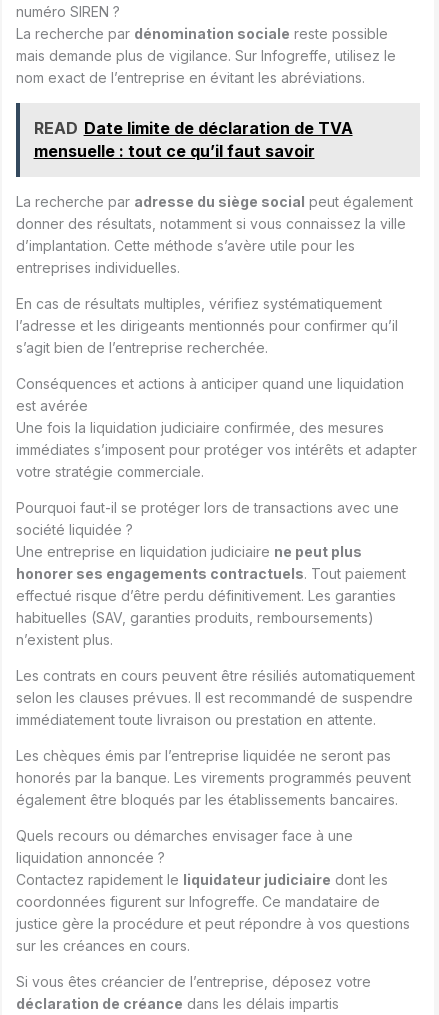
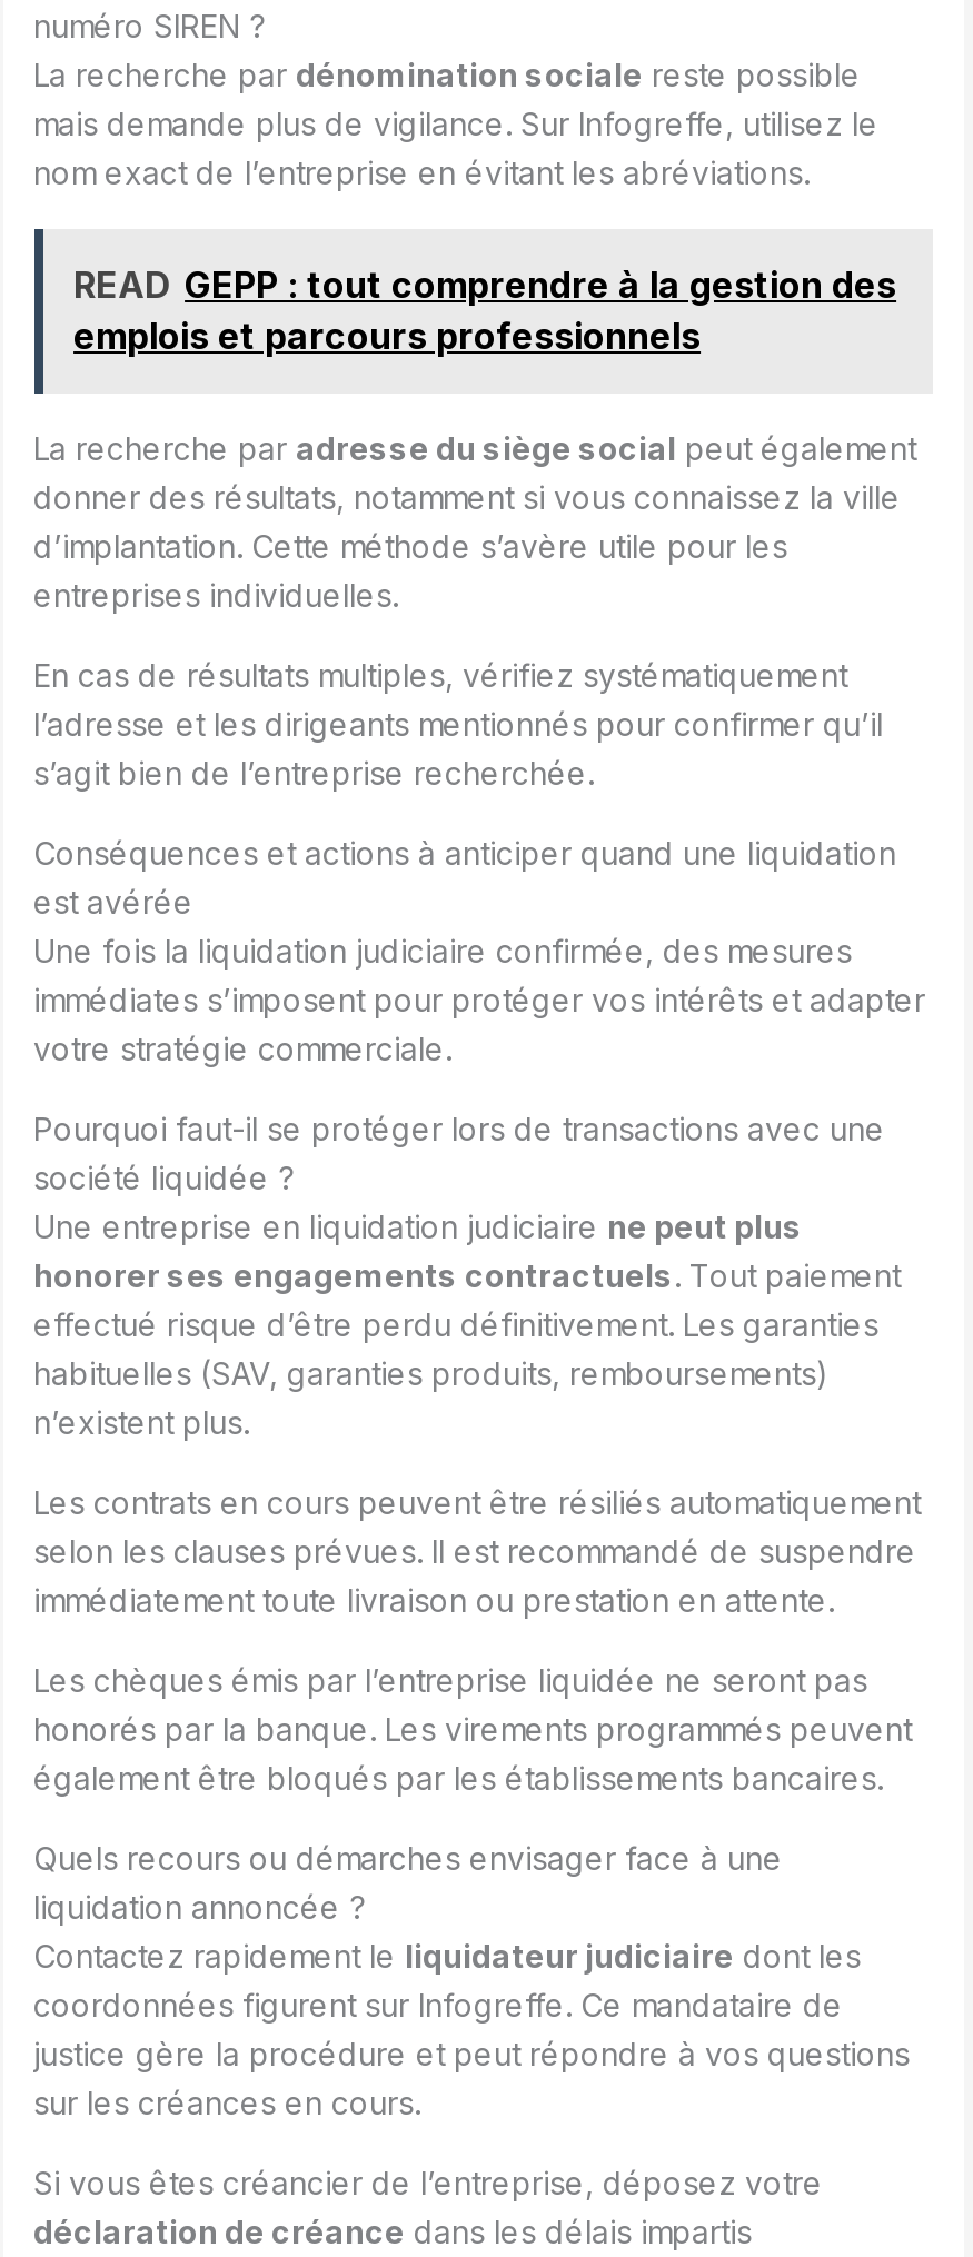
[33,118,352,161] READ Date limite de déclaration de TVA | mensuelle : tout ce qu’il faut savoir -> [73,263,896,359] READ GEPP : tout comprendre à la gestion des | emplois et parcours professionnels

